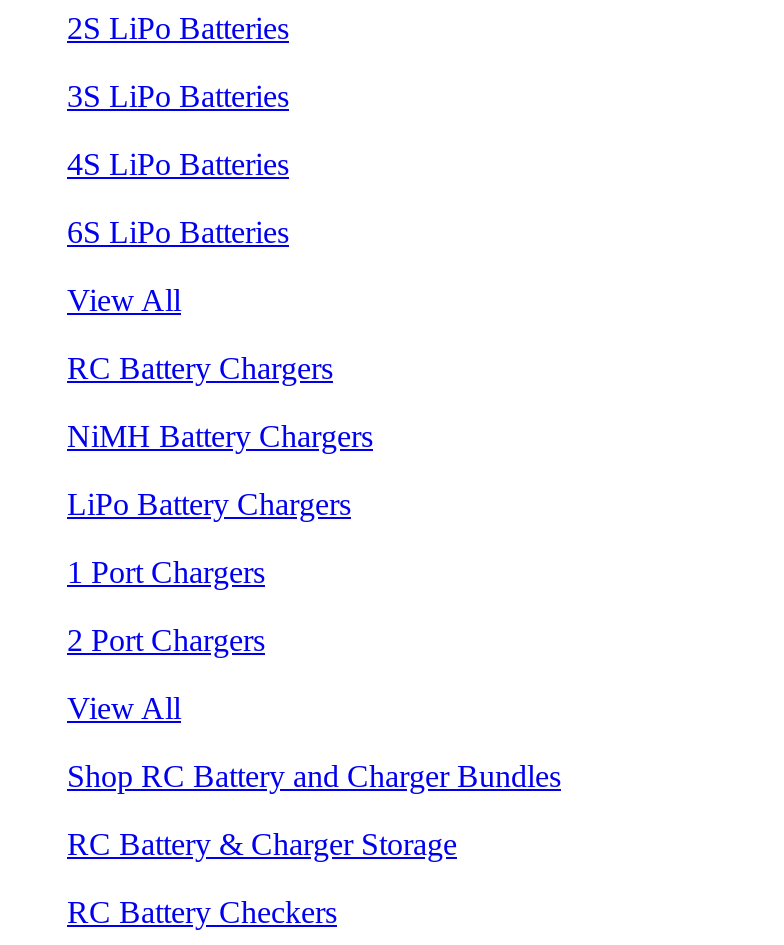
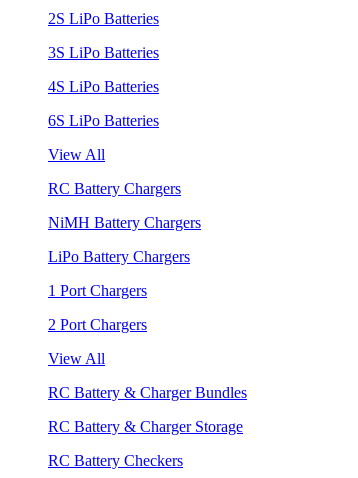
[67,759,561,793] Shop RC Battery and Charger Bundles -> [48,384,247,401] RC Battery & Charger Bundles

